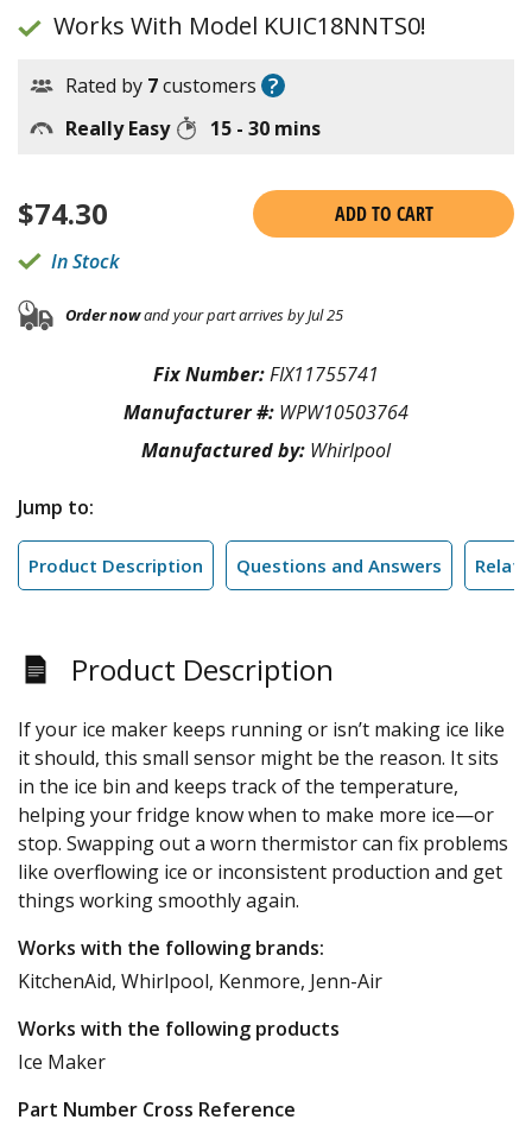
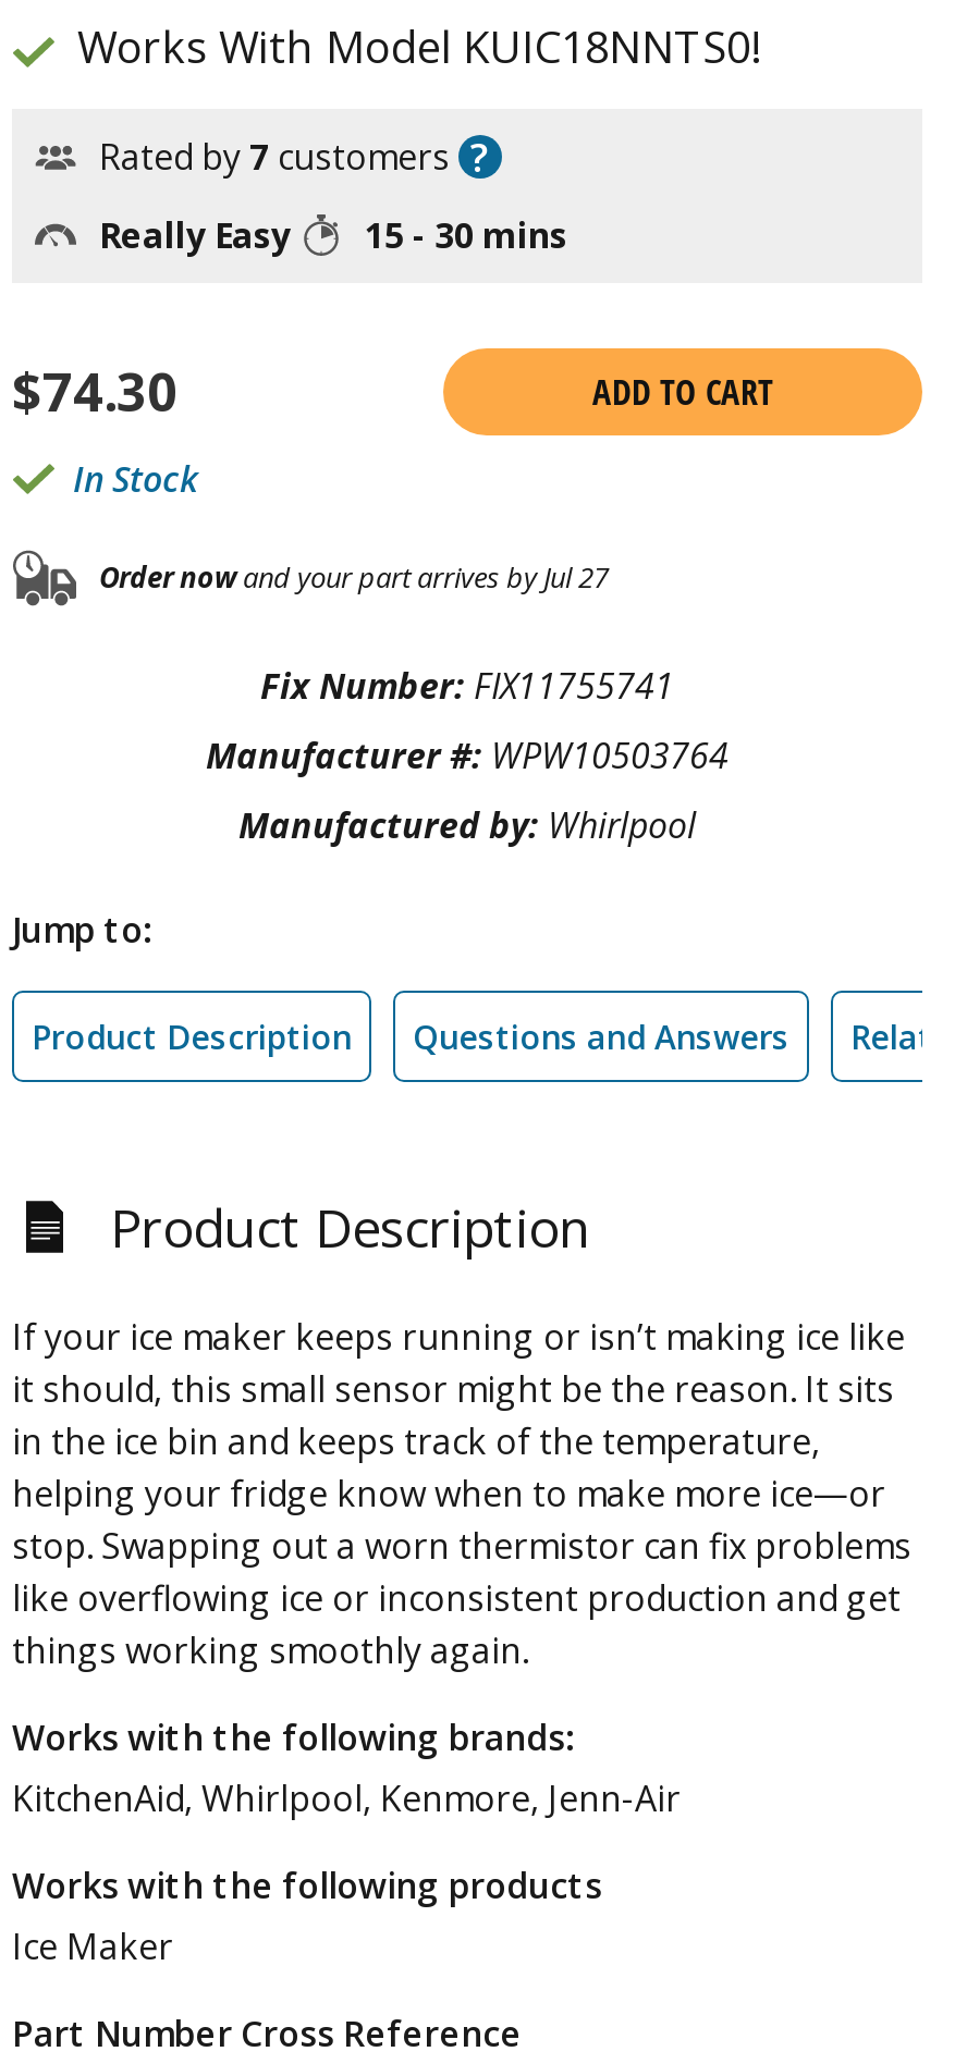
[65,304,343,326] Order nowand your part arrives by Jul 25 -> [99,558,609,597] Order nowand your part arrives by Jul 27

